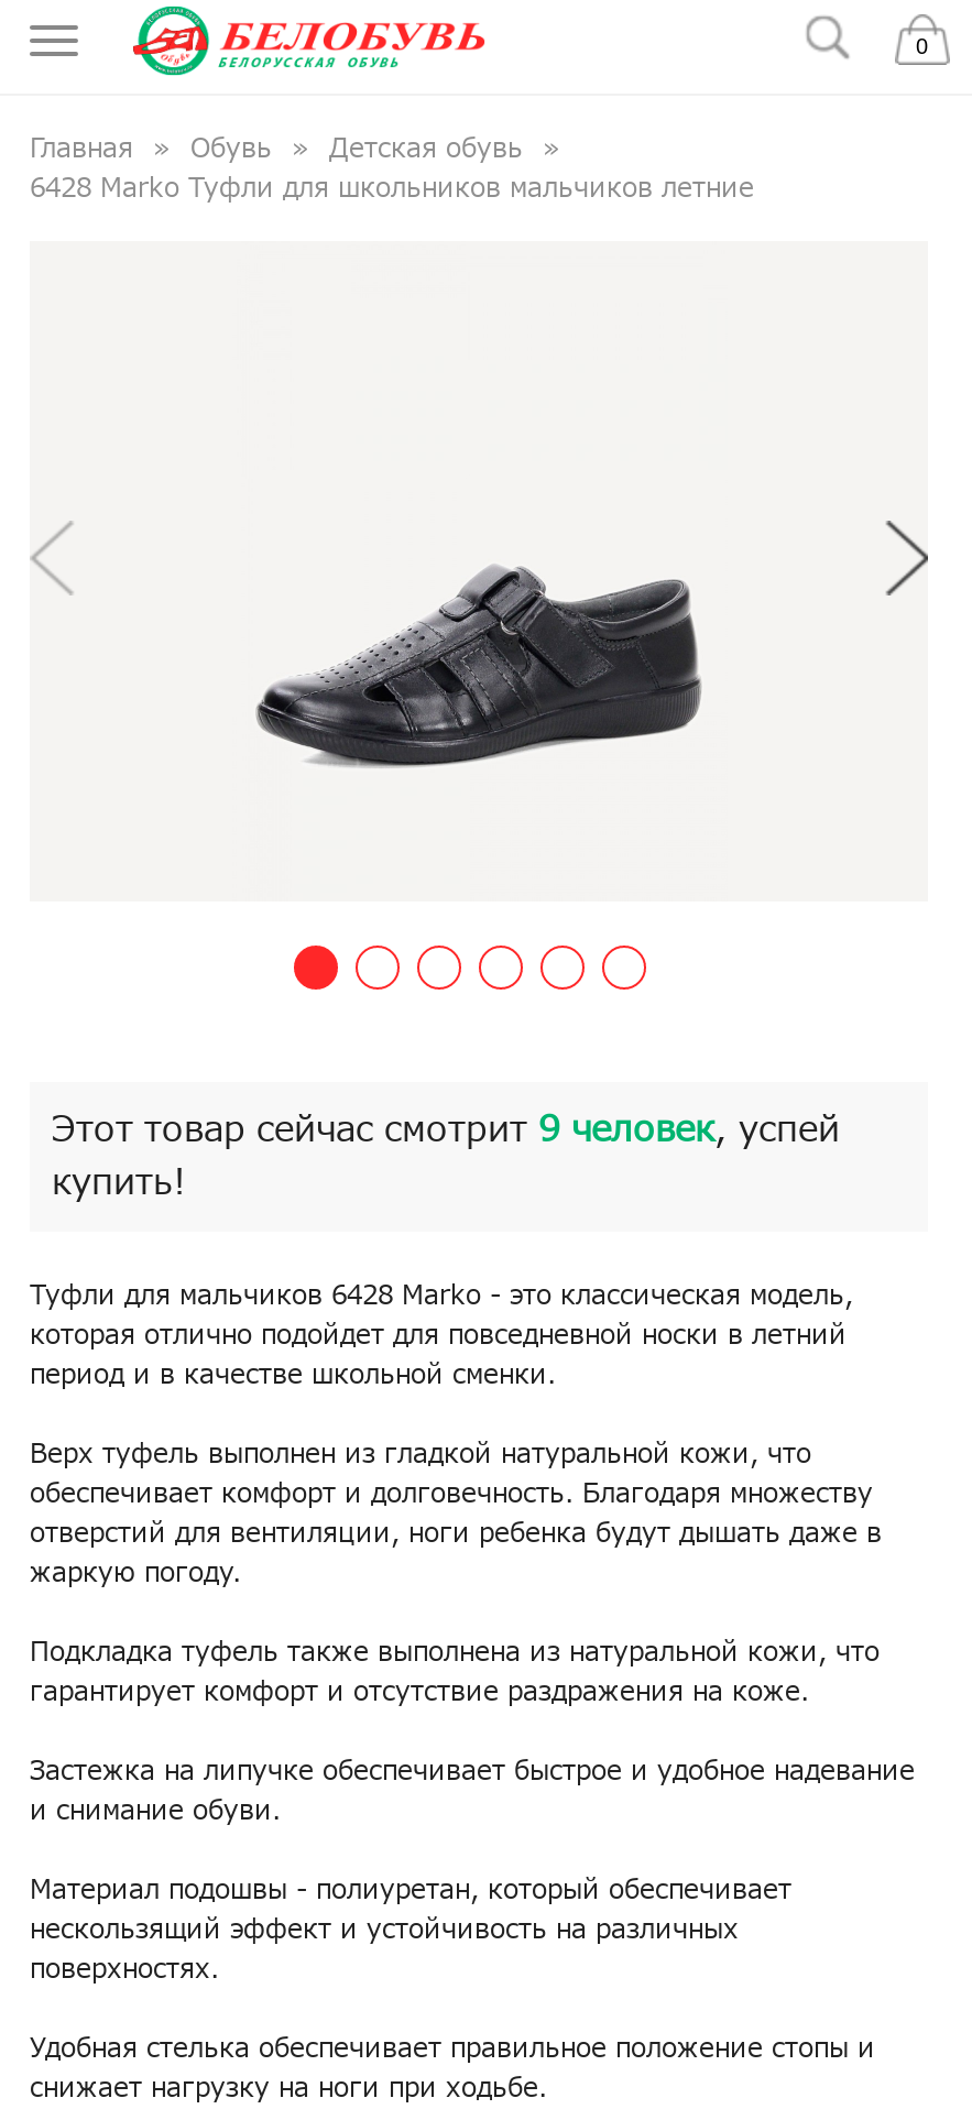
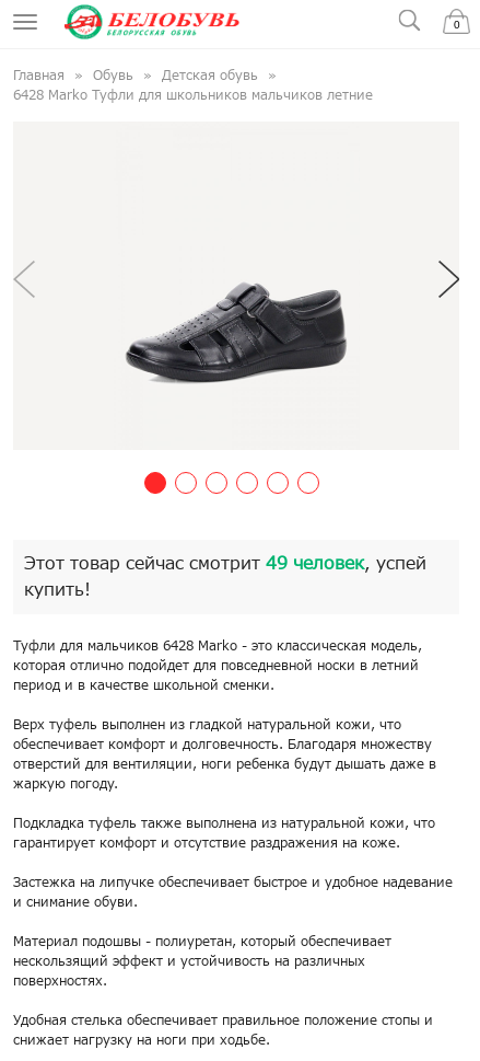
[52,1104,840,1157] Этот товар сейчас смотрит 9 человек, успей -> [24,551,426,577] Этот товар сейчас смотрит 49 человек, успей

